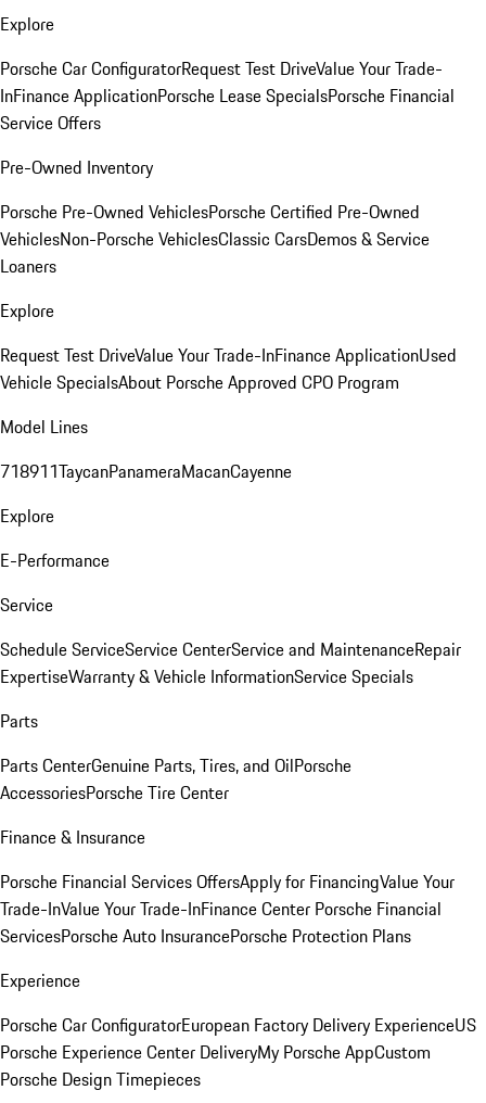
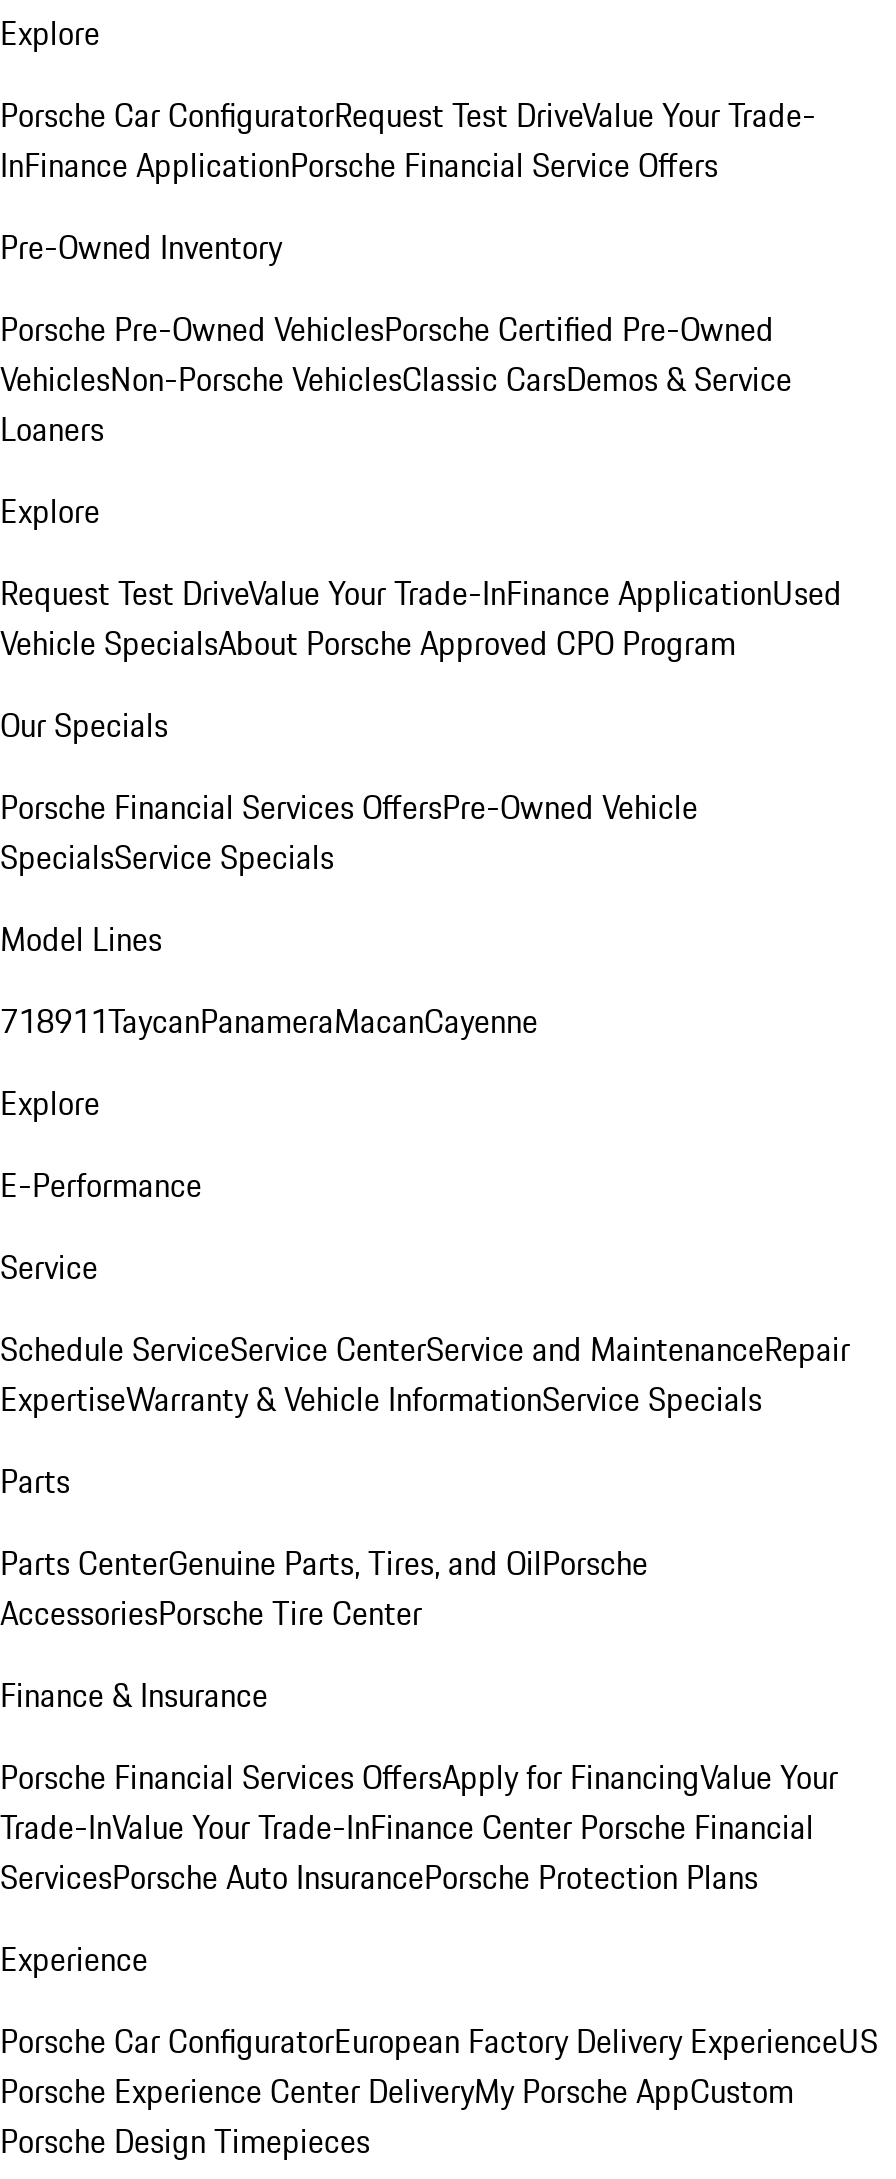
[0,83,455,136] InFinance ApplicationPorsche Lease SpecialsPorsche Financial | Service Offers -> [0,141,718,189] InFinance ApplicationPorsche Financial Service Offers
moved [0,154,457,395] -> [0,223,842,667]: Pre-Owned Inventory | Porsche Pre-Owned VehiclesPorsche Certified Pre-Owned | VehiclesNon-Porsche VehiclesClassic CarsDemos & Service | Loaners | Explore | Request Test DriveValue Your Trade-InFinance ApplicationUsed | Vehicle SpecialsAbout Porsche Approved CPO Program
none -> [0,701,698,881] Our Specials | Porsche Financial Services OffersPre-Owned Vehicle | SpecialsService Specials

